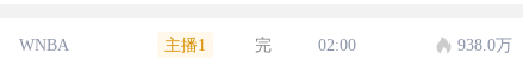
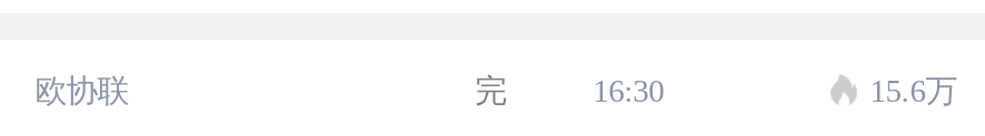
[19,35,206,54] WNBA | 主播1 -> [35,73,128,109] 欧协联
[318,35,356,54] 02:00 -> [593,73,664,109] 16:30
[458,35,513,54] 938.0万 -> [870,73,957,109] 15.6万

